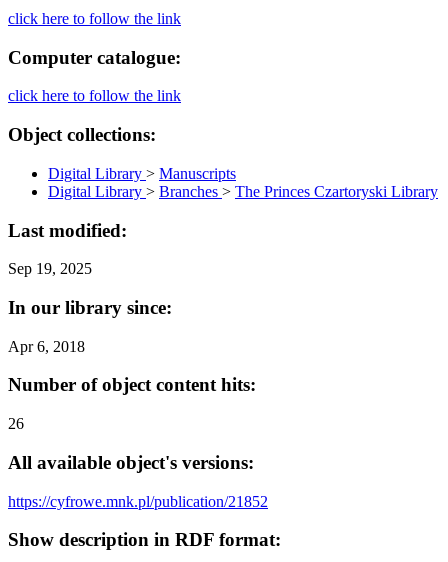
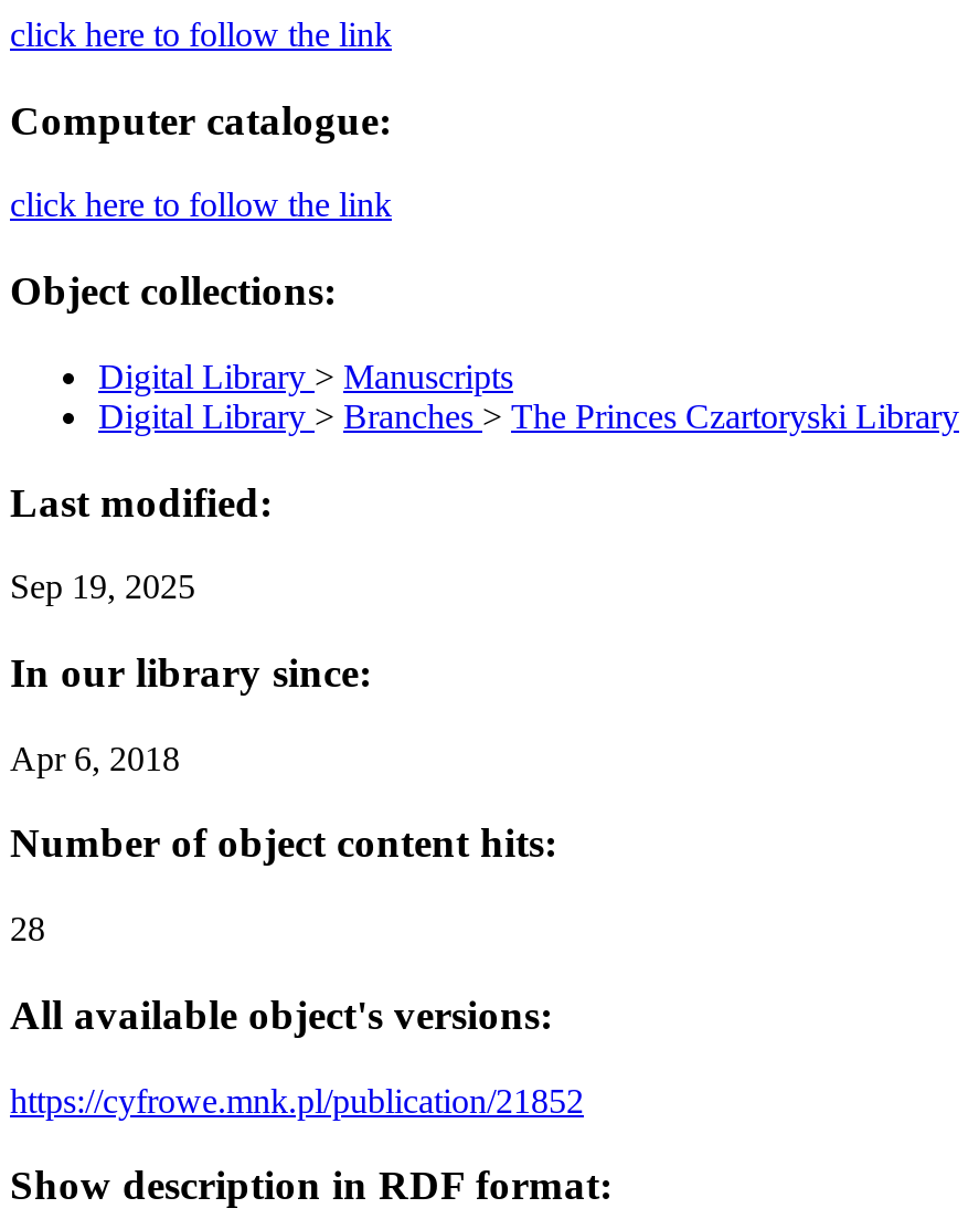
[8,415,24,432] 26 -> [10,910,45,948] 28

